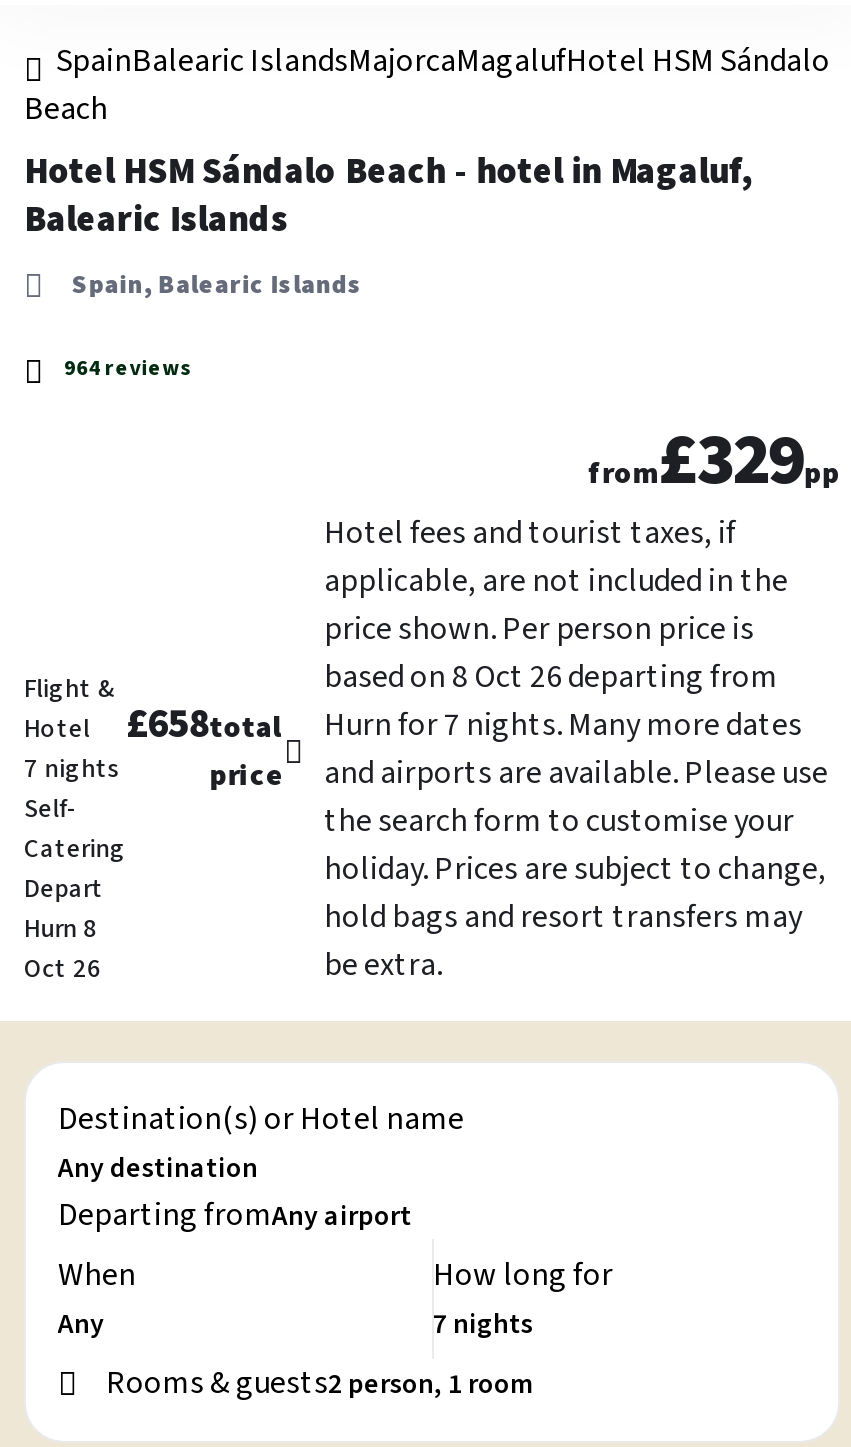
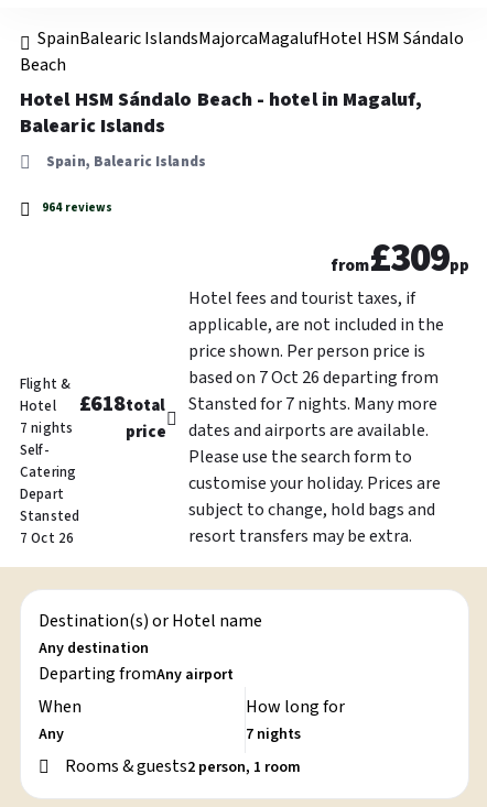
[588,409,840,511] from£329pp -> [330,230,469,286] from£309pp
[324,655,828,987] based on 8 Oct 26 departing from | Hurn for 7 nights. Many more dates | and airports are available. Please use | the search form to customise your | holiday. Prices are subject to change, | hold bags and resort transfers may | be extra. -> [188,366,441,548] based on 7 Oct 26 departing from | Stansted for 7 nights. Many more | dates and airports are available. | Please use the search form to | customise your holiday. Prices are | subject to change, hold bags and | resort transfers may be extra.
[126,697,282,753] £658total -> [79,389,165,420] £618total
[24,911,102,987] Hurn 8 | Oct 26 -> [20,507,79,548] Stansted | 7 Oct 26

